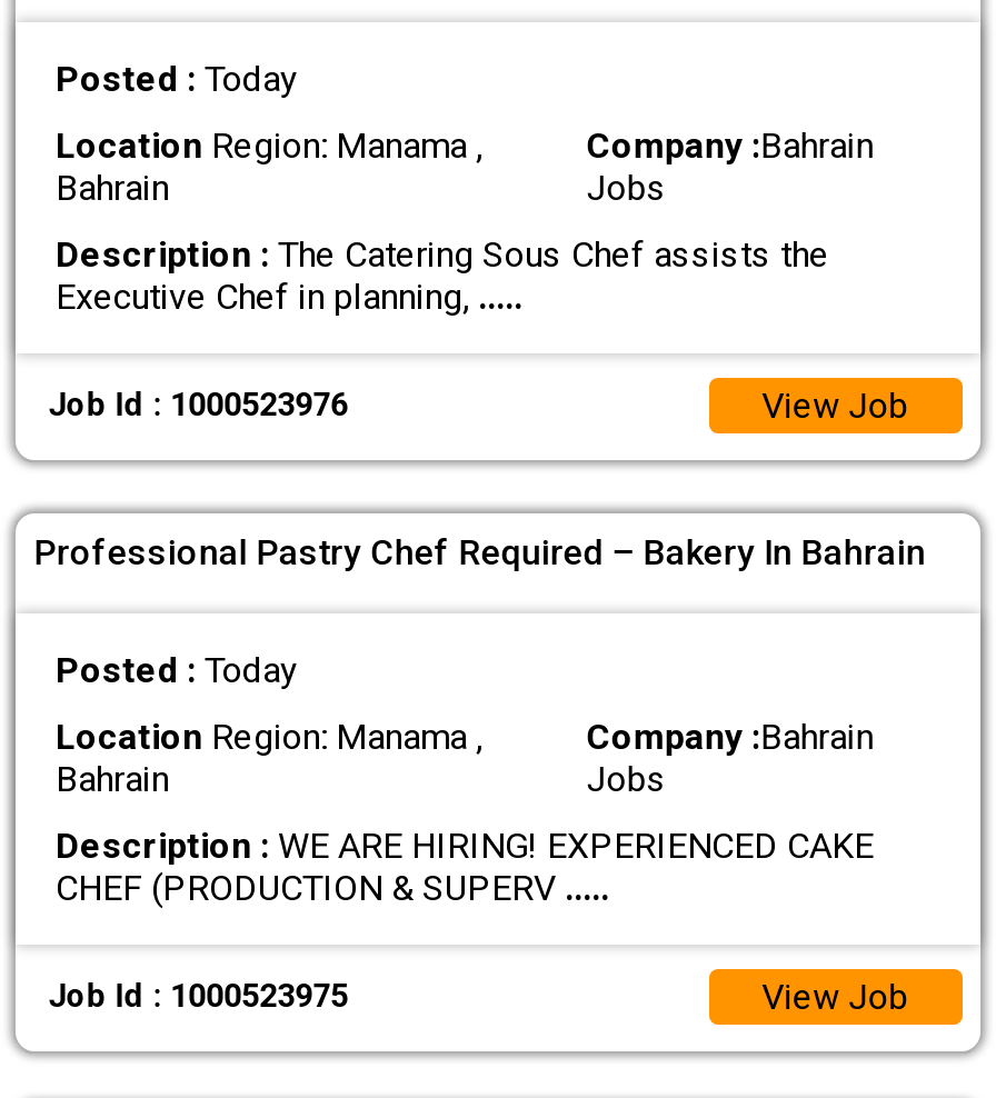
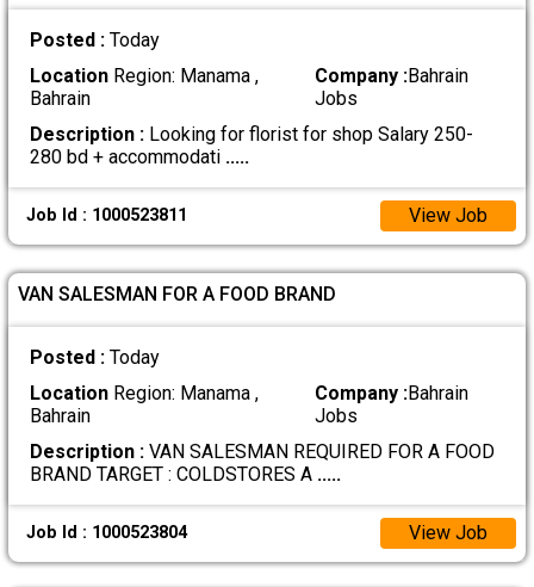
[56,233,829,318] Description : The Catering Sous Chef assists the | Executive Chef in planning,..... -> [30,123,473,168] Description : Looking for florist for shop Salary 250- | 280 bd + accommodati.....
[48,387,349,425] Job Id : 1000523976 -> [26,206,187,226] Job Id : 1000523811
[34,531,926,574] Professional Pastry Chef Required – Bakery In Bahrain -> [18,283,337,306] VAN SALESMAN FOR A FOOD BRAND
[56,825,874,909] Description : WE ARE HIRING! EXPERIENCED CAKE | CHEF (PRODUCTION & SUPERV..... -> [30,440,495,486] Description : VAN SALESMAN REQUIRED FOR A FOOD | BRAND TARGET : COLDSTORES A.....
[48,979,349,1017] Job Id : 1000523975 -> [26,523,187,543] Job Id : 1000523804

